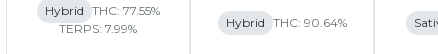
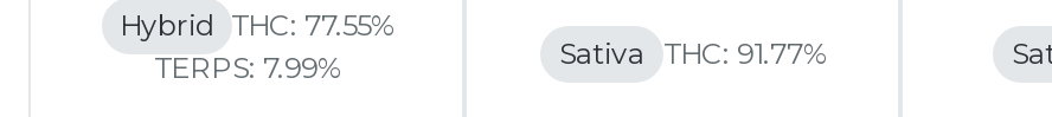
[225,15,346,30] Hybrid THC: 90.64% -> [559,36,825,72] Sativa THC: 91.77%

